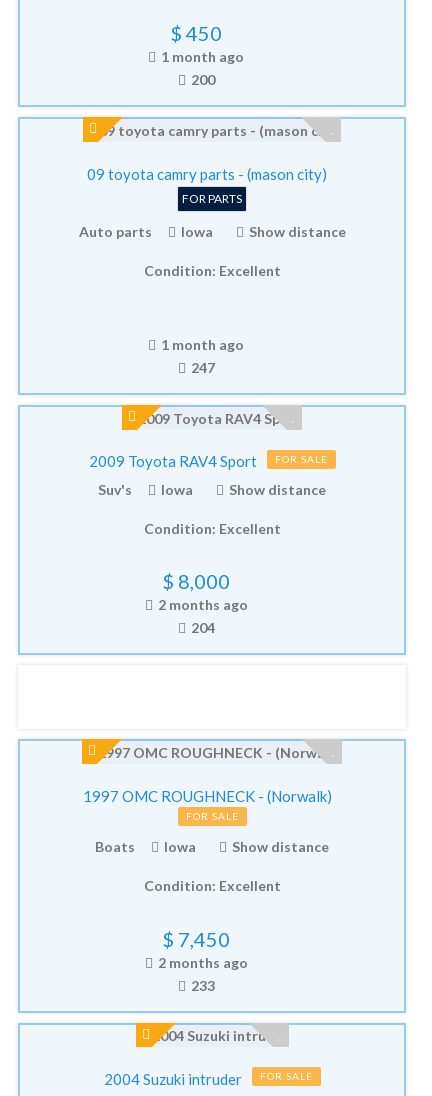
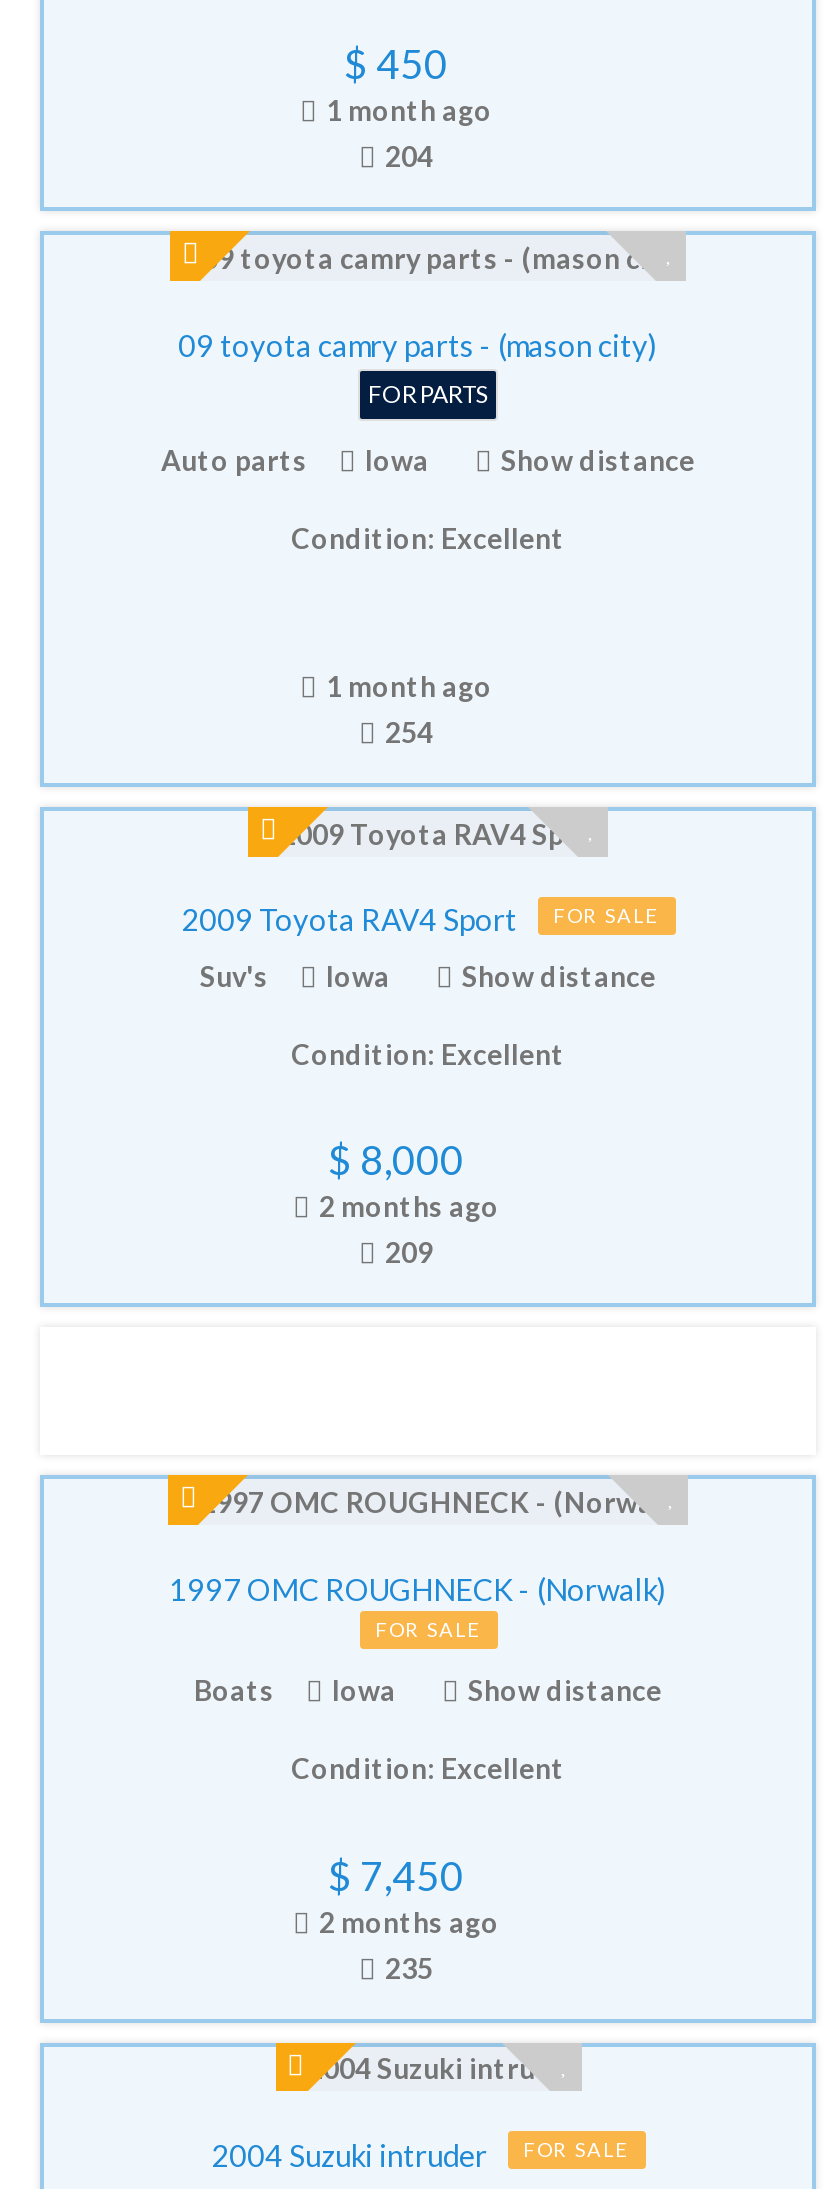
[190,71,214,88] 200 -> [385,139,433,173] 204
[190,359,214,376] 247 -> [385,715,433,749] 254
[190,619,214,636] 204 -> [385,1236,433,1270] 209
[190,977,214,994] 233 -> [385,1950,433,1984] 235

